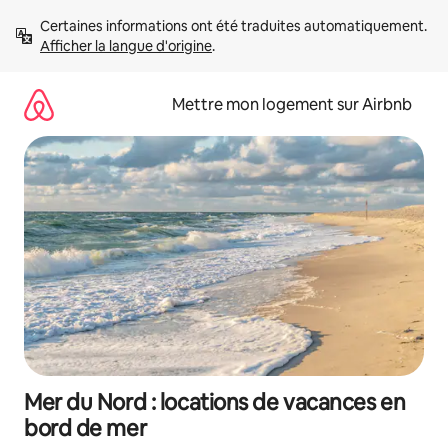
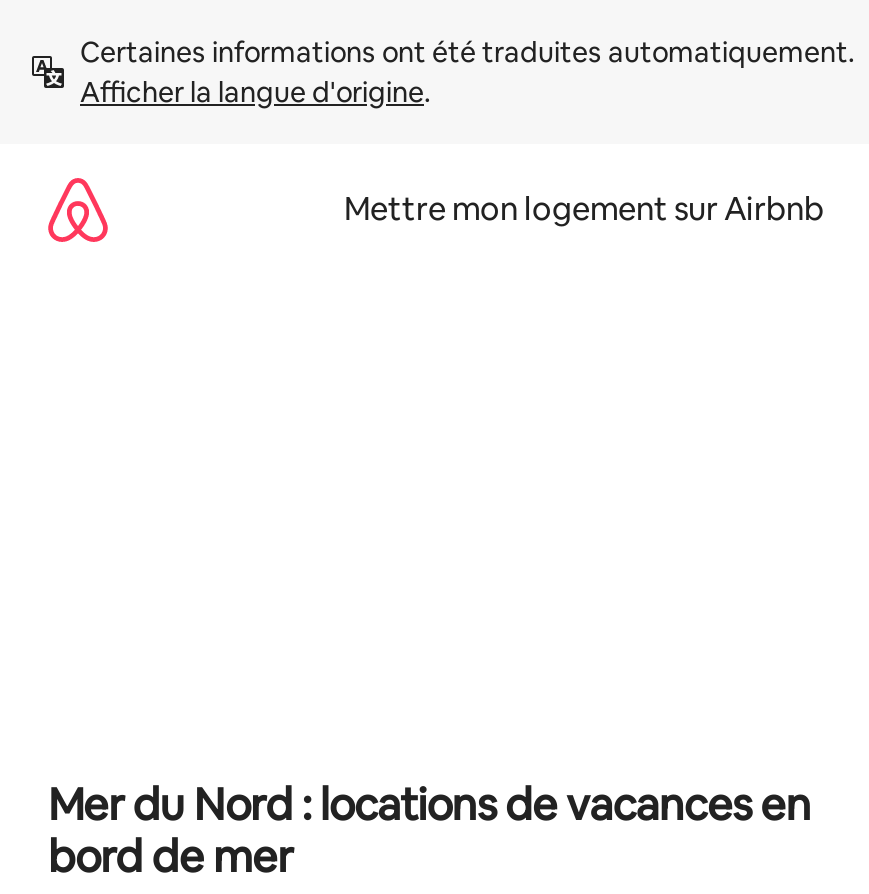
[23,135,425,377] [image] -> none

